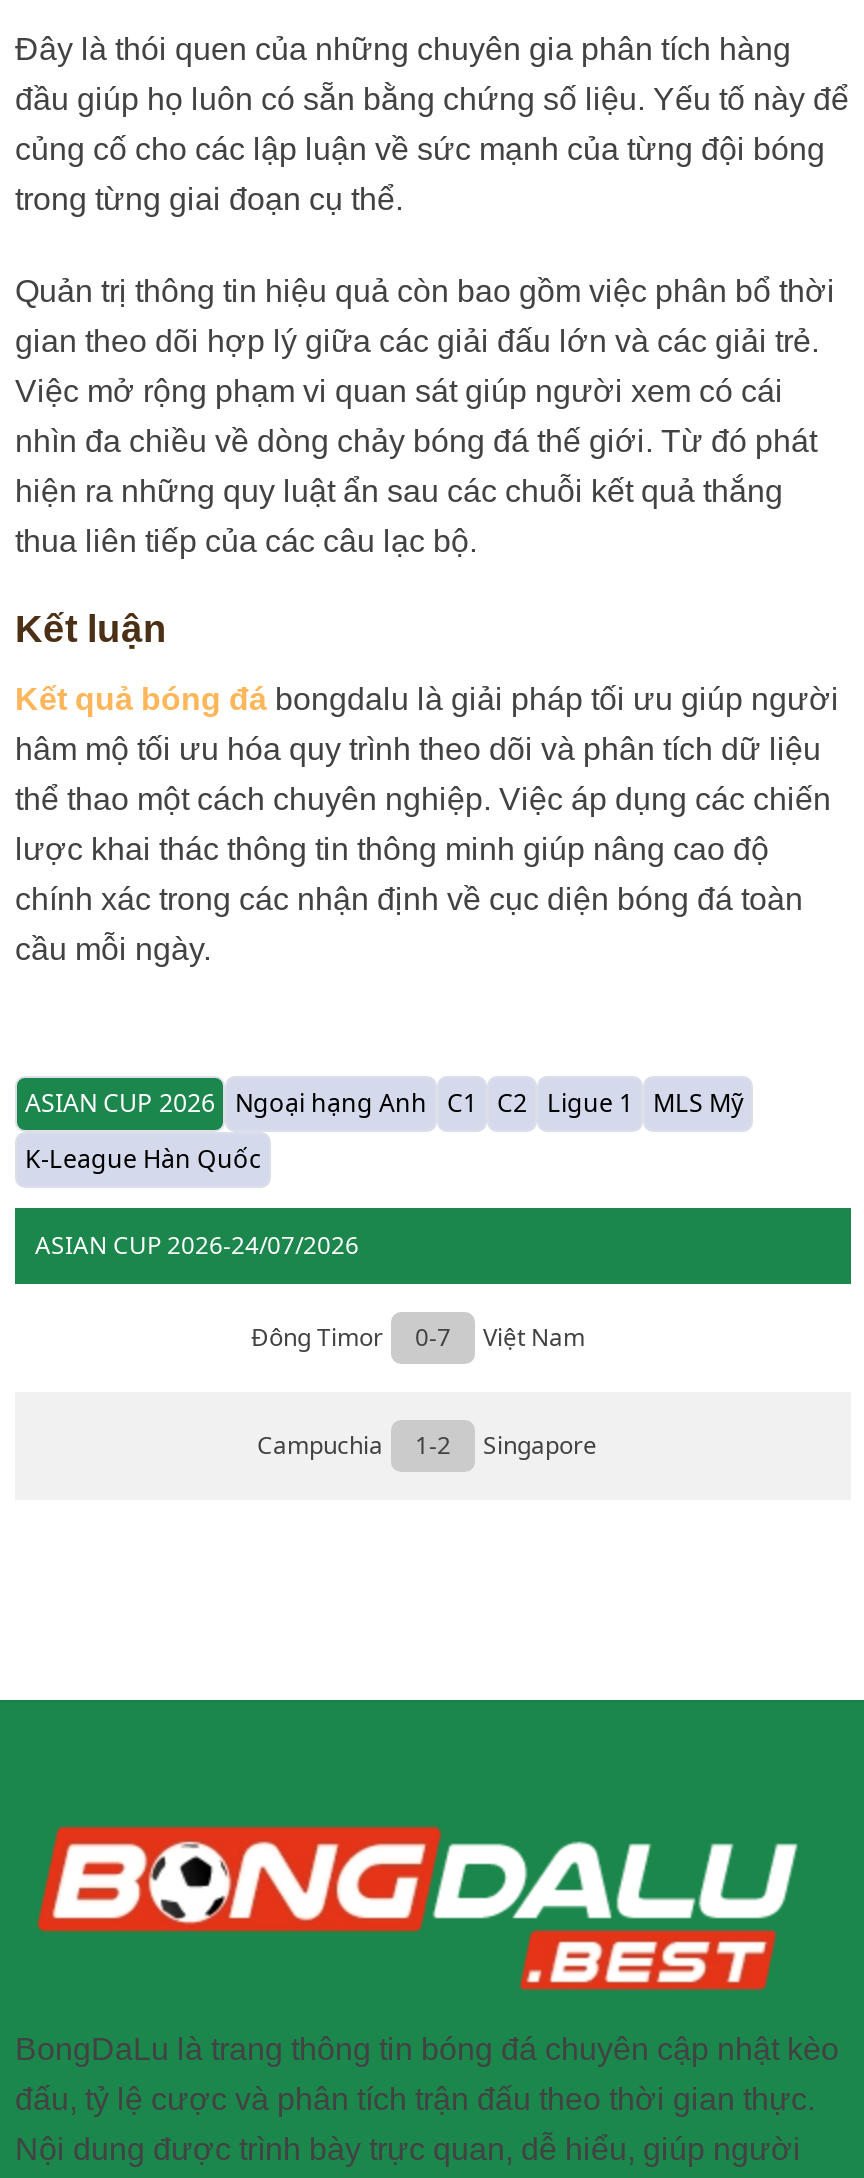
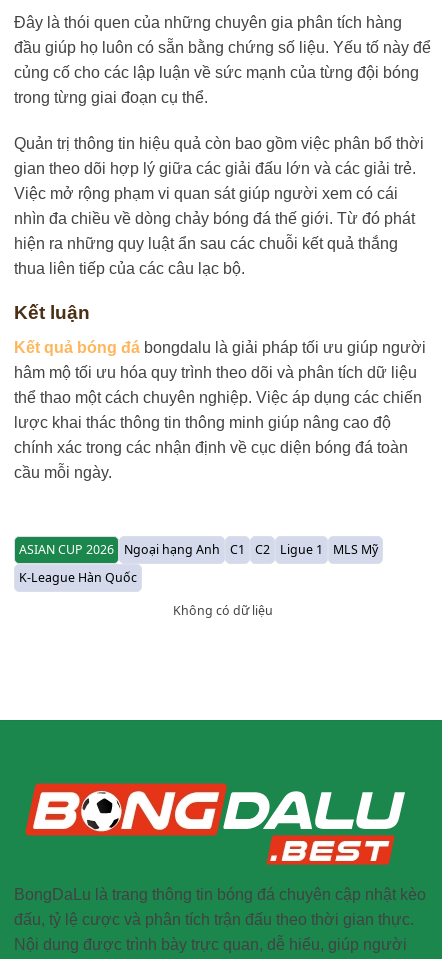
[35,1228,597,1462] ASIAN CUP 2026-24/07/2026 | Đông Timor | 0-7 | Việt Nam | Campuchia | 1 - 2 | Singapore -> [173,602,273,619] Không có dữ liệu

